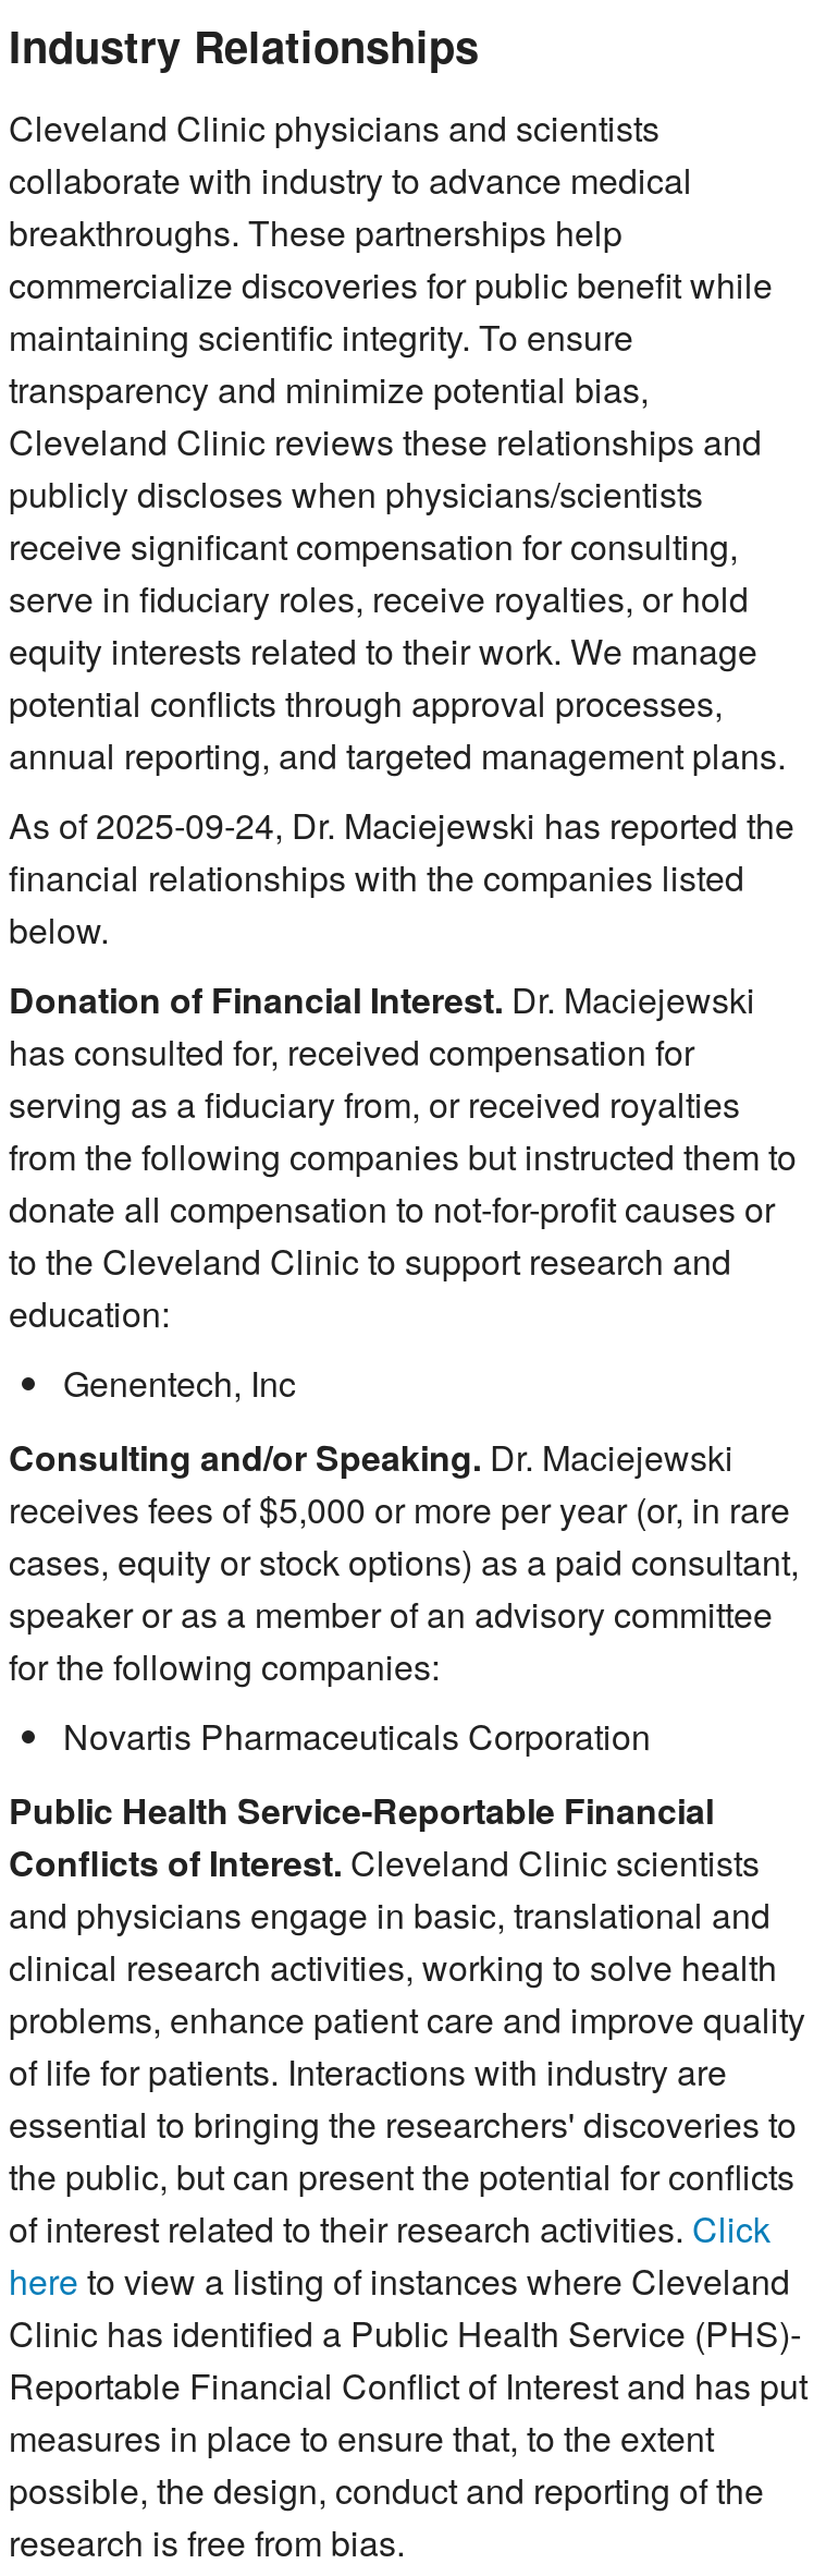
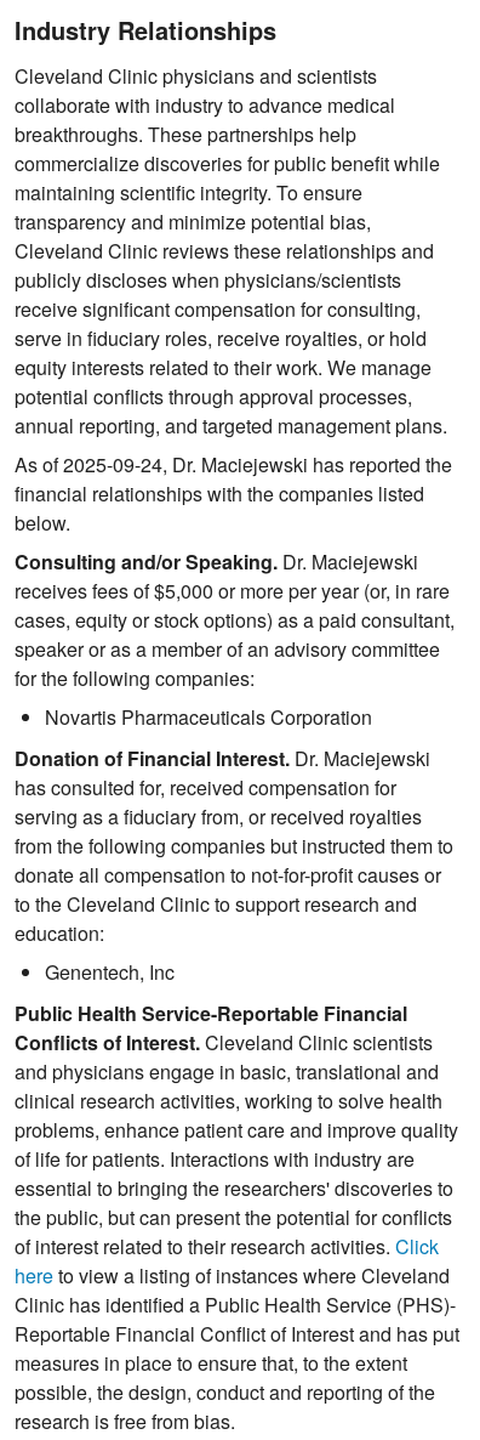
moved [9,973,797,1407] -> [15,744,453,985]: Donation of Financial Interest. Dr. Maciejewski | has consulted for, received compensation for | serving as a fiduciary from, or received royalties | from the following companies but instructed them to | donate all compensation to not-for-profit causes or | to the Cleveland Clinic to support research and | education: | Genentech, Inc
moved [9,1431,799,1760] -> [15,547,455,730]: Consulting and/or Speaking. Dr. Maciejewski | receives fees of $5,000 or more per year (or, in rare | cases, equity or stock options) as a paid consultant, | speaker or as a member of an advisory committee | for the following companies: | Novartis Pharmaceuticals Corporation

